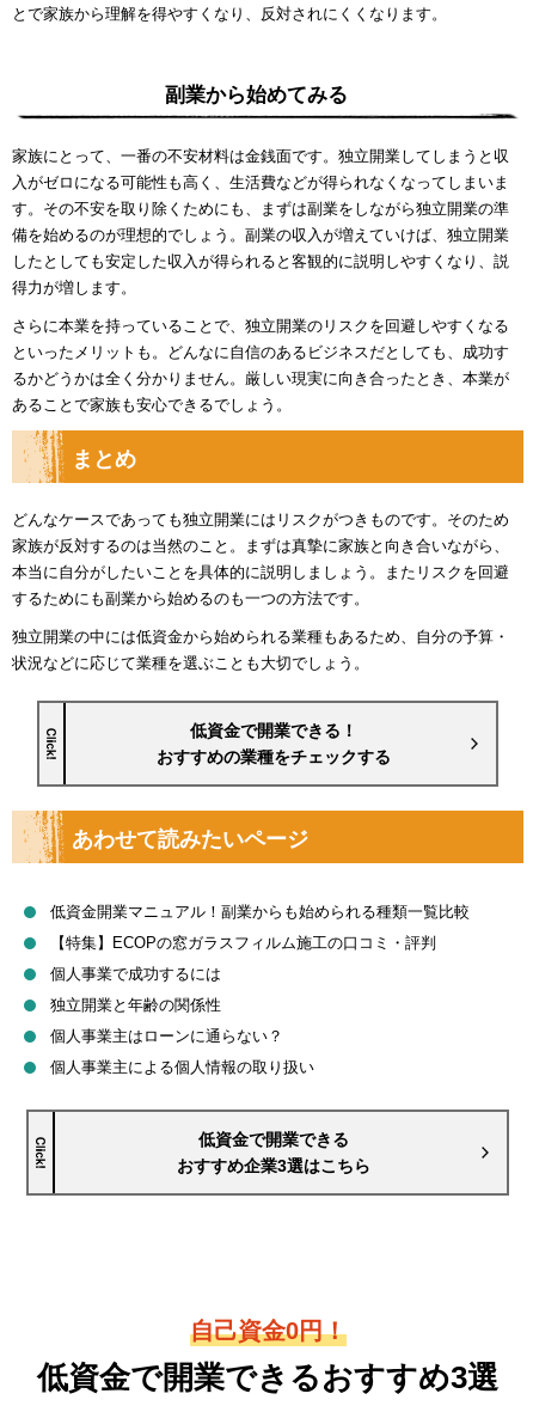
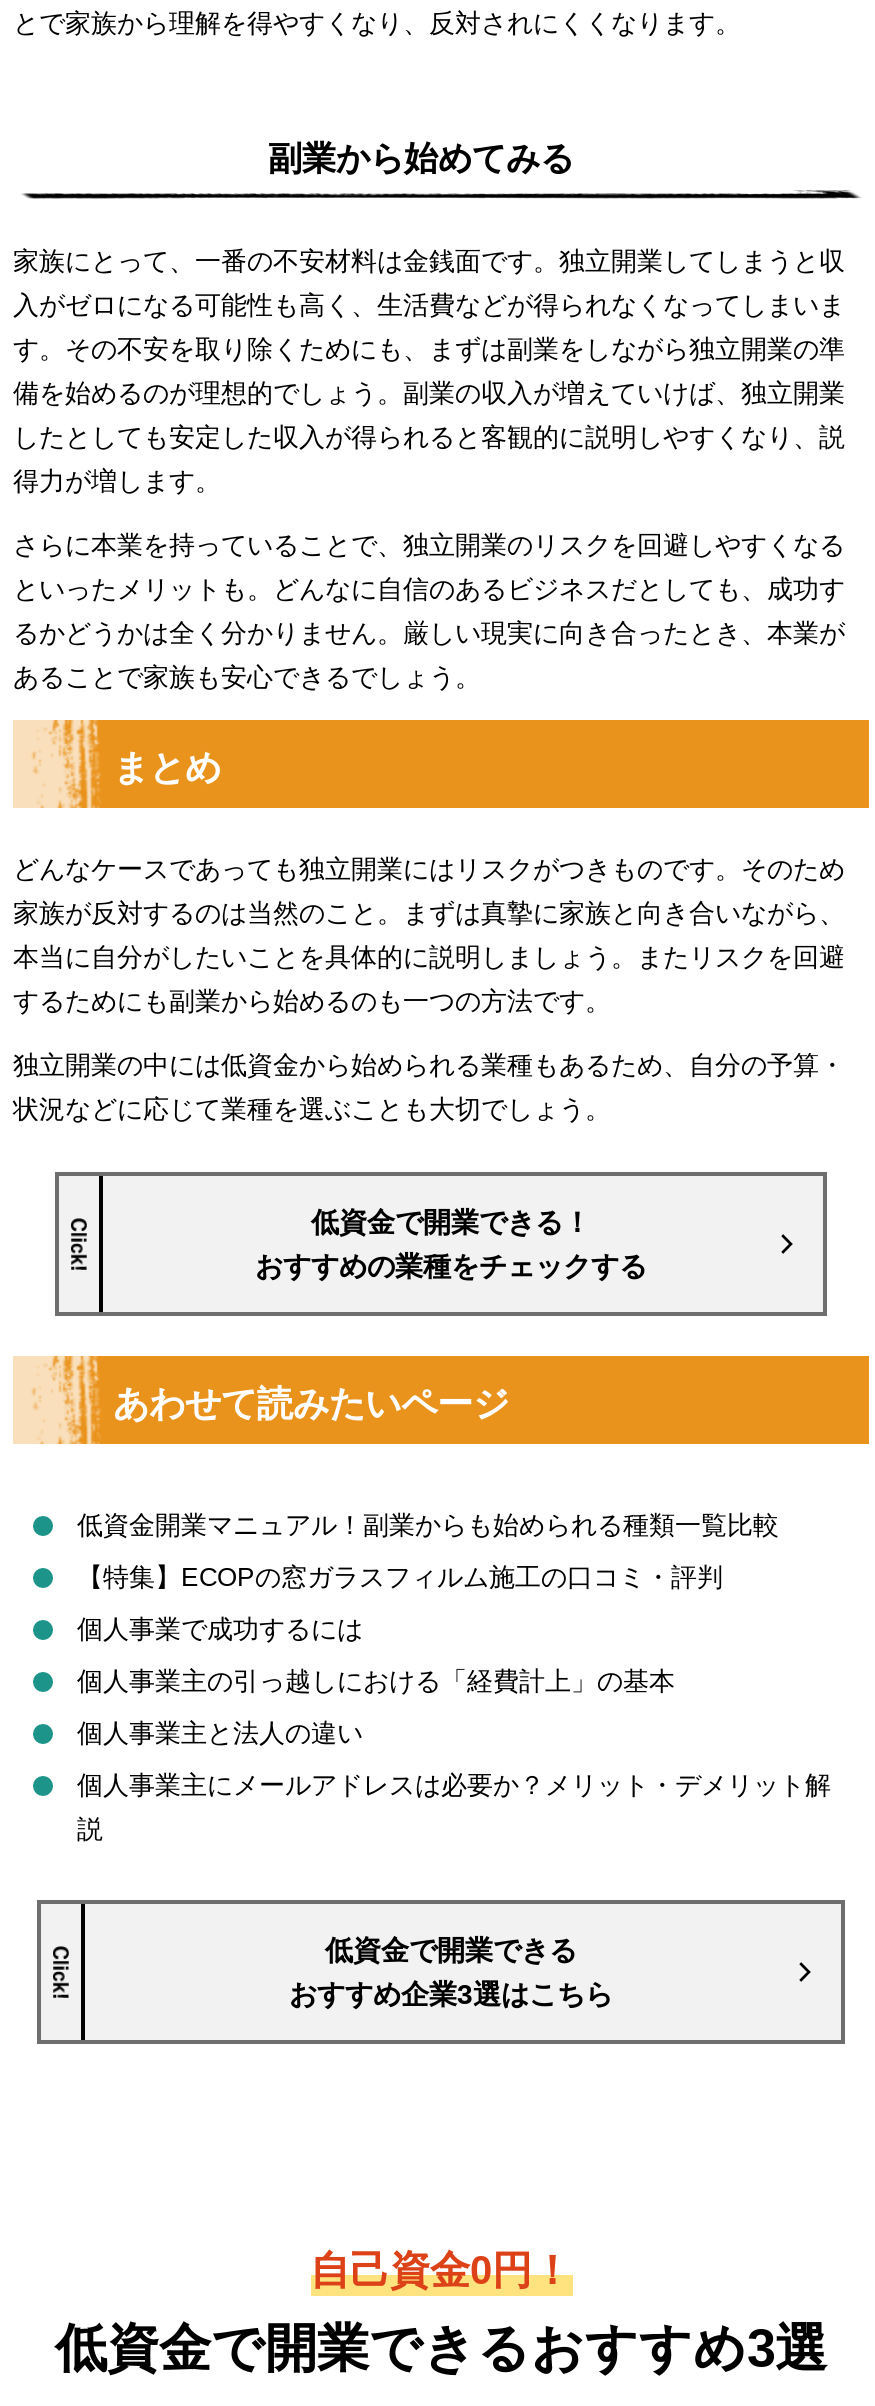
[50,996,314,1076] 独立開業と年齢の関係性 | 個人事業主はローンに通らない？ | 個人事業主による個人情報の取り扱い -> [77,1666,831,1844] 個人事業主の引っ越しにおける「経費計上」の基本 | 個人事業主と法人の違い | 個人事業主にメールアドレスは必要か？メリット・デメリット解 | 説

